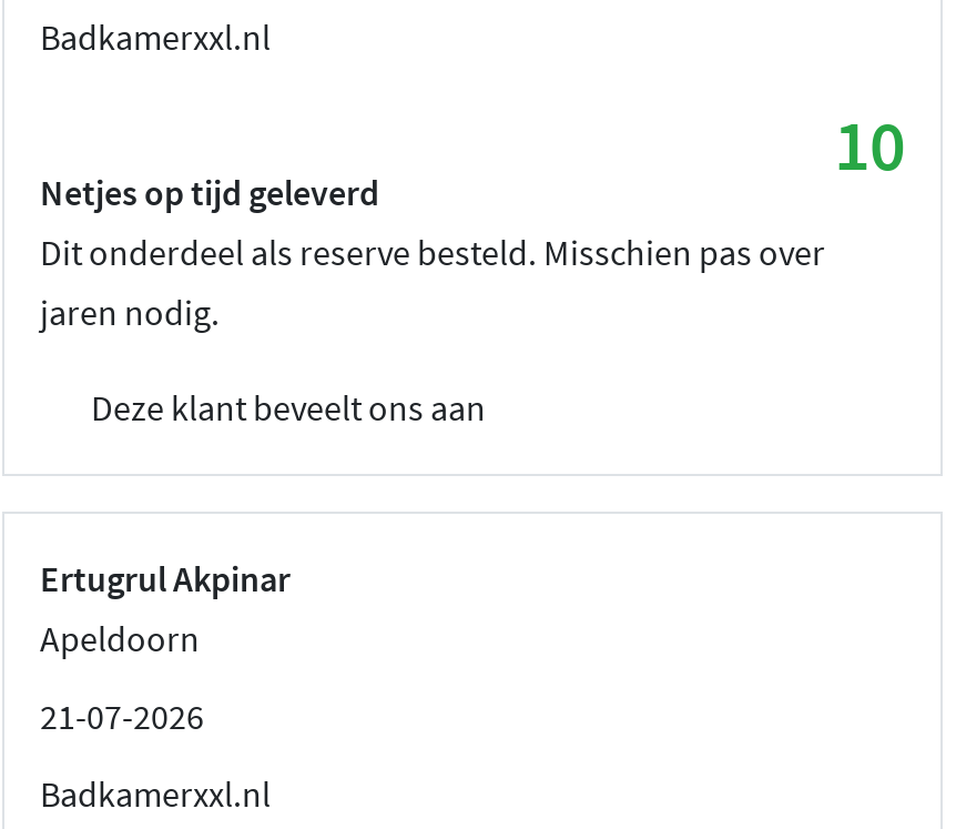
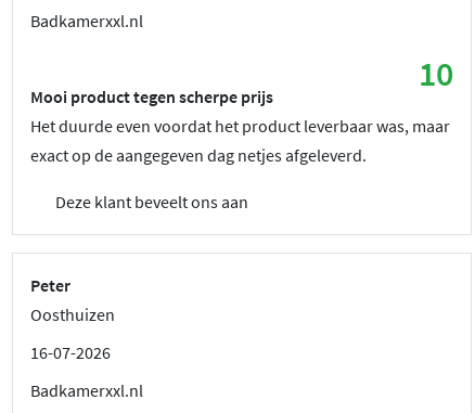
[40,170,825,334] Netjes op tijd geleverd | Dit onderdeel als reserve besteld. Misschien pas over | jaren nodig. -> [30,86,450,166] Mooi product tegen scherpe prijs | Het duurde even voordat het product leverbaar was, maar | exact op de aangegeven dag netjes afgeleverd.
[40,556,291,660] Ertugrul Akpinar | Apeldoorn -> [30,274,115,325] Peter | Oosthuizen
[40,693,204,738] 21-07-2026 -> [30,341,111,363] 16-07-2026

